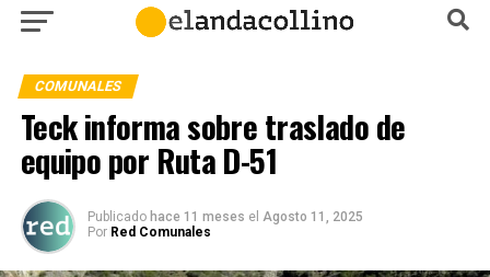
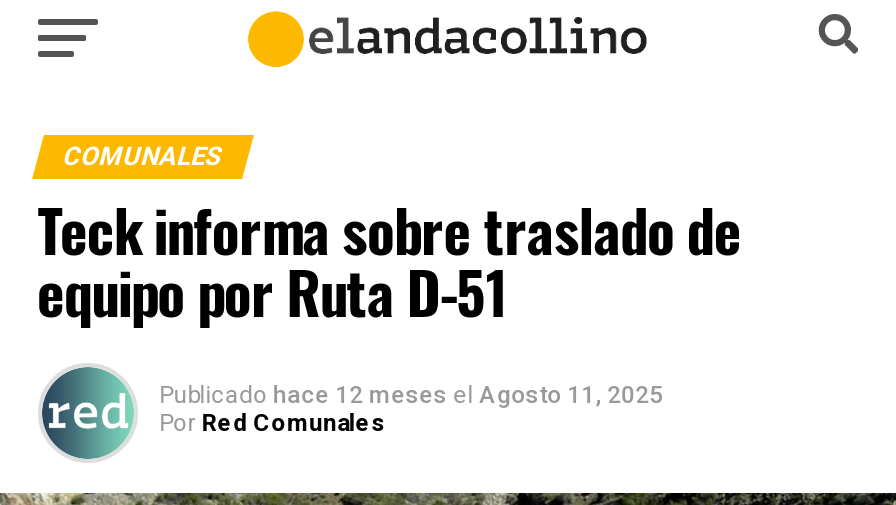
[87,209,363,224] Publicado hace 11 meses el Agosto 11, 2025 -> [159,381,663,409] Publicado hace 12 meses el Agosto 11, 2025

